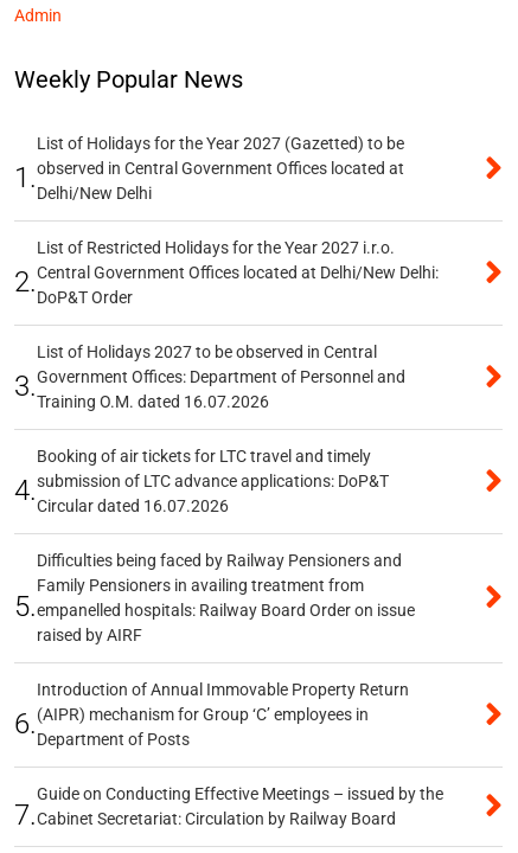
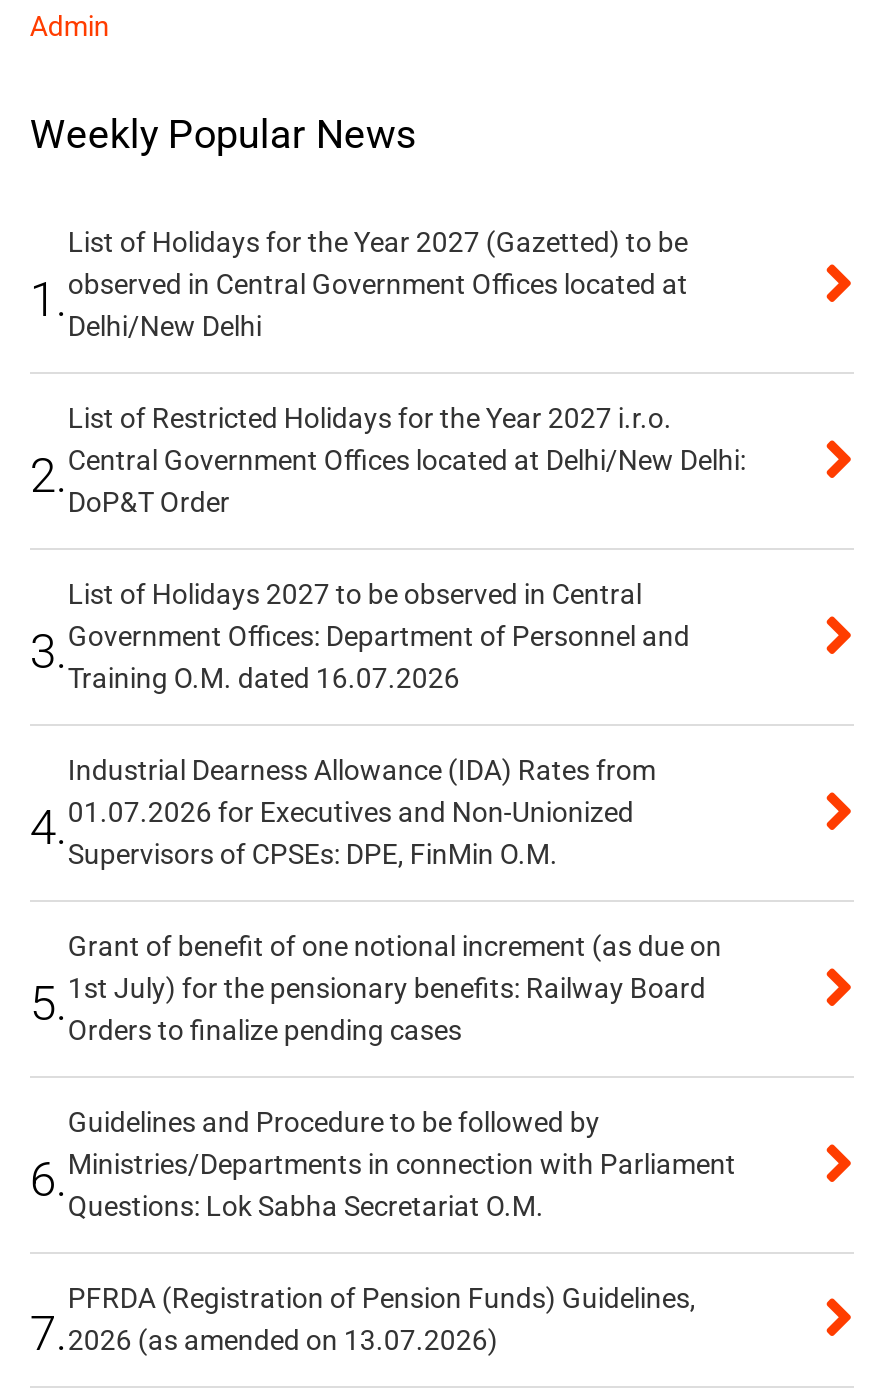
[37,446,389,515] Booking of air tickets for LTC travel and timely | submission of LTC advance applications: DoP&T | Circular dated 16.07.2026 -> [68,754,656,870] Industrial Dearness Allowance (IDA) Rates from | 01.07.2026 for Executives and Non-Unionized | Supervisors of CPSEs: DPE, FinMin O.M.
[37,551,415,644] Difficulties being faced by Railway Pensioners and | Family Pensioners in availing treatment from | empanelled hospitals: Railway Board Order on issue | raised by AIRF -> [68,930,722,1046] Grant of benefit of one notional increment (as due on | 1st July) for the pensionary benefits: Railway Board | Orders to finalize pending cases
[37,680,409,749] Introduction of Annual Immovable Property Return | (AIPR) mechanism for Group ‘C’ employees in | Department of Posts -> [68,1106,736,1222] Guidelines and Procedure to be followed by | Ministries/Departments in connection with Parliament | Questions: Lok Sabha Secretariat O.M.
[37,784,443,828] Guide on Conducting Effective Meetings – issued by the | Cabinet Secretariat: Circulation by Railway Board -> [68,1282,696,1356] PFRDA (Registration of Pension Funds) Guidelines, | 2026 (as amended on 13.07.2026)

